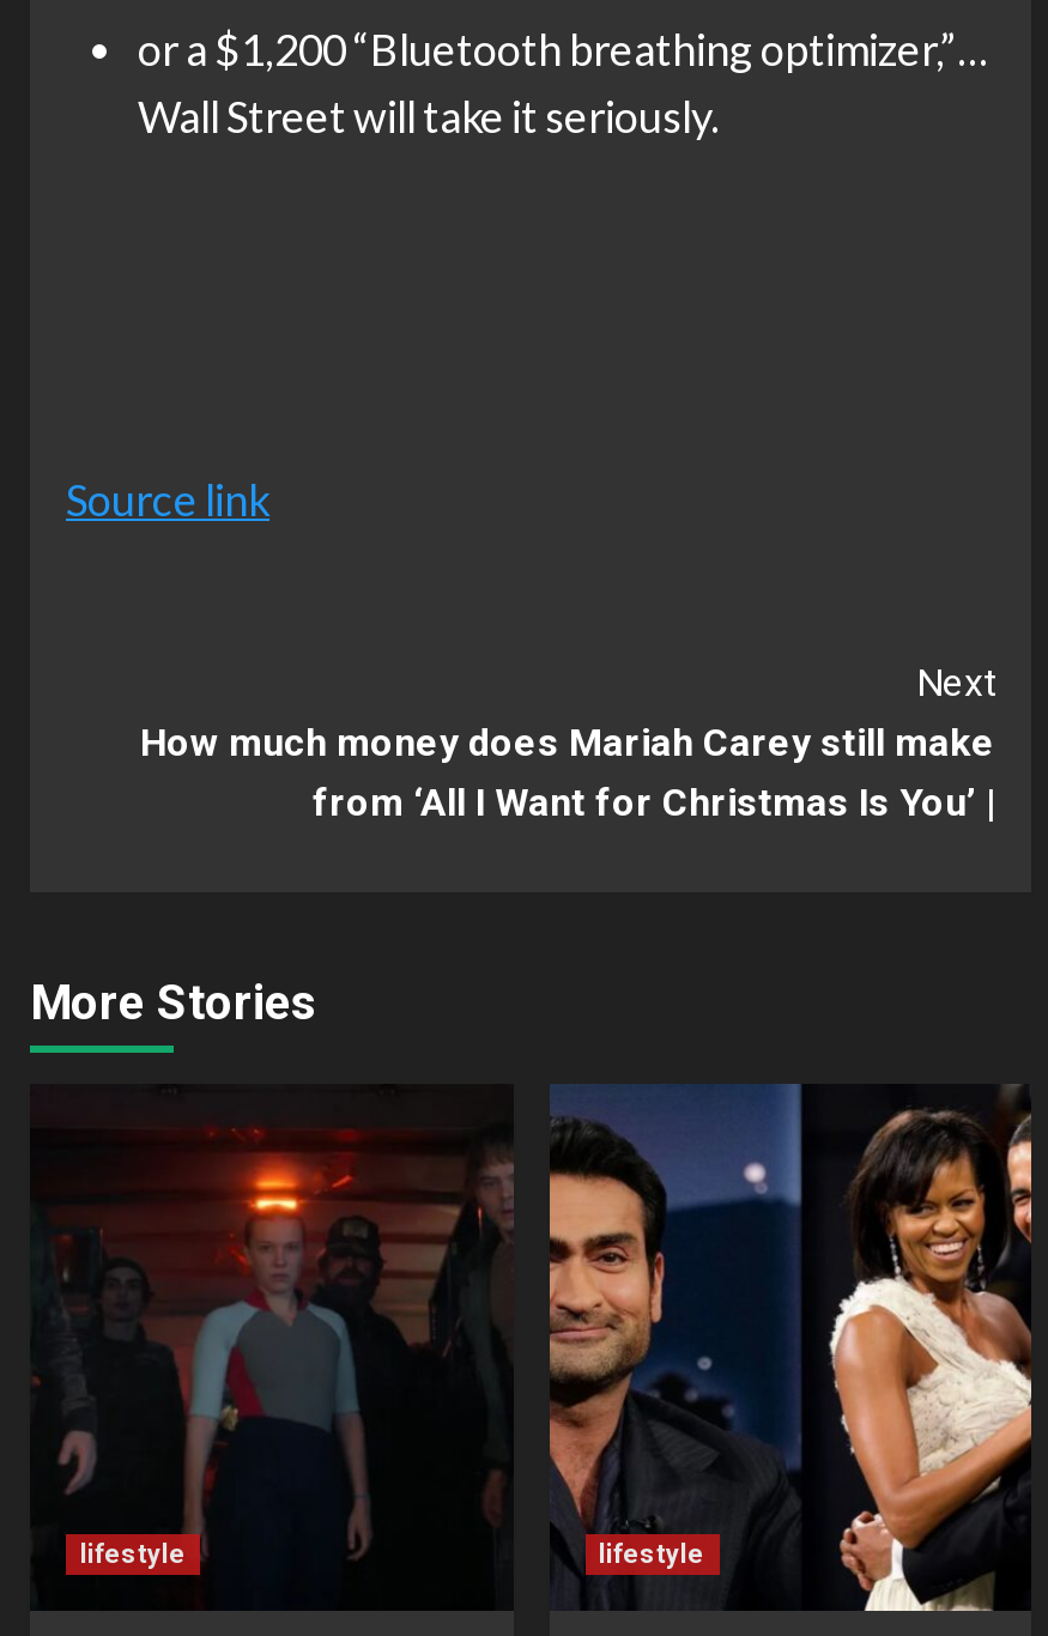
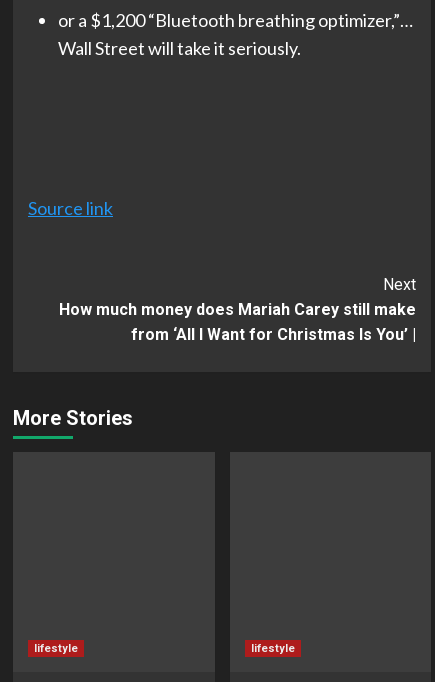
[30,1084,514,1611] [image] -> none
[547,1084,1034,1613] [image] -> none

